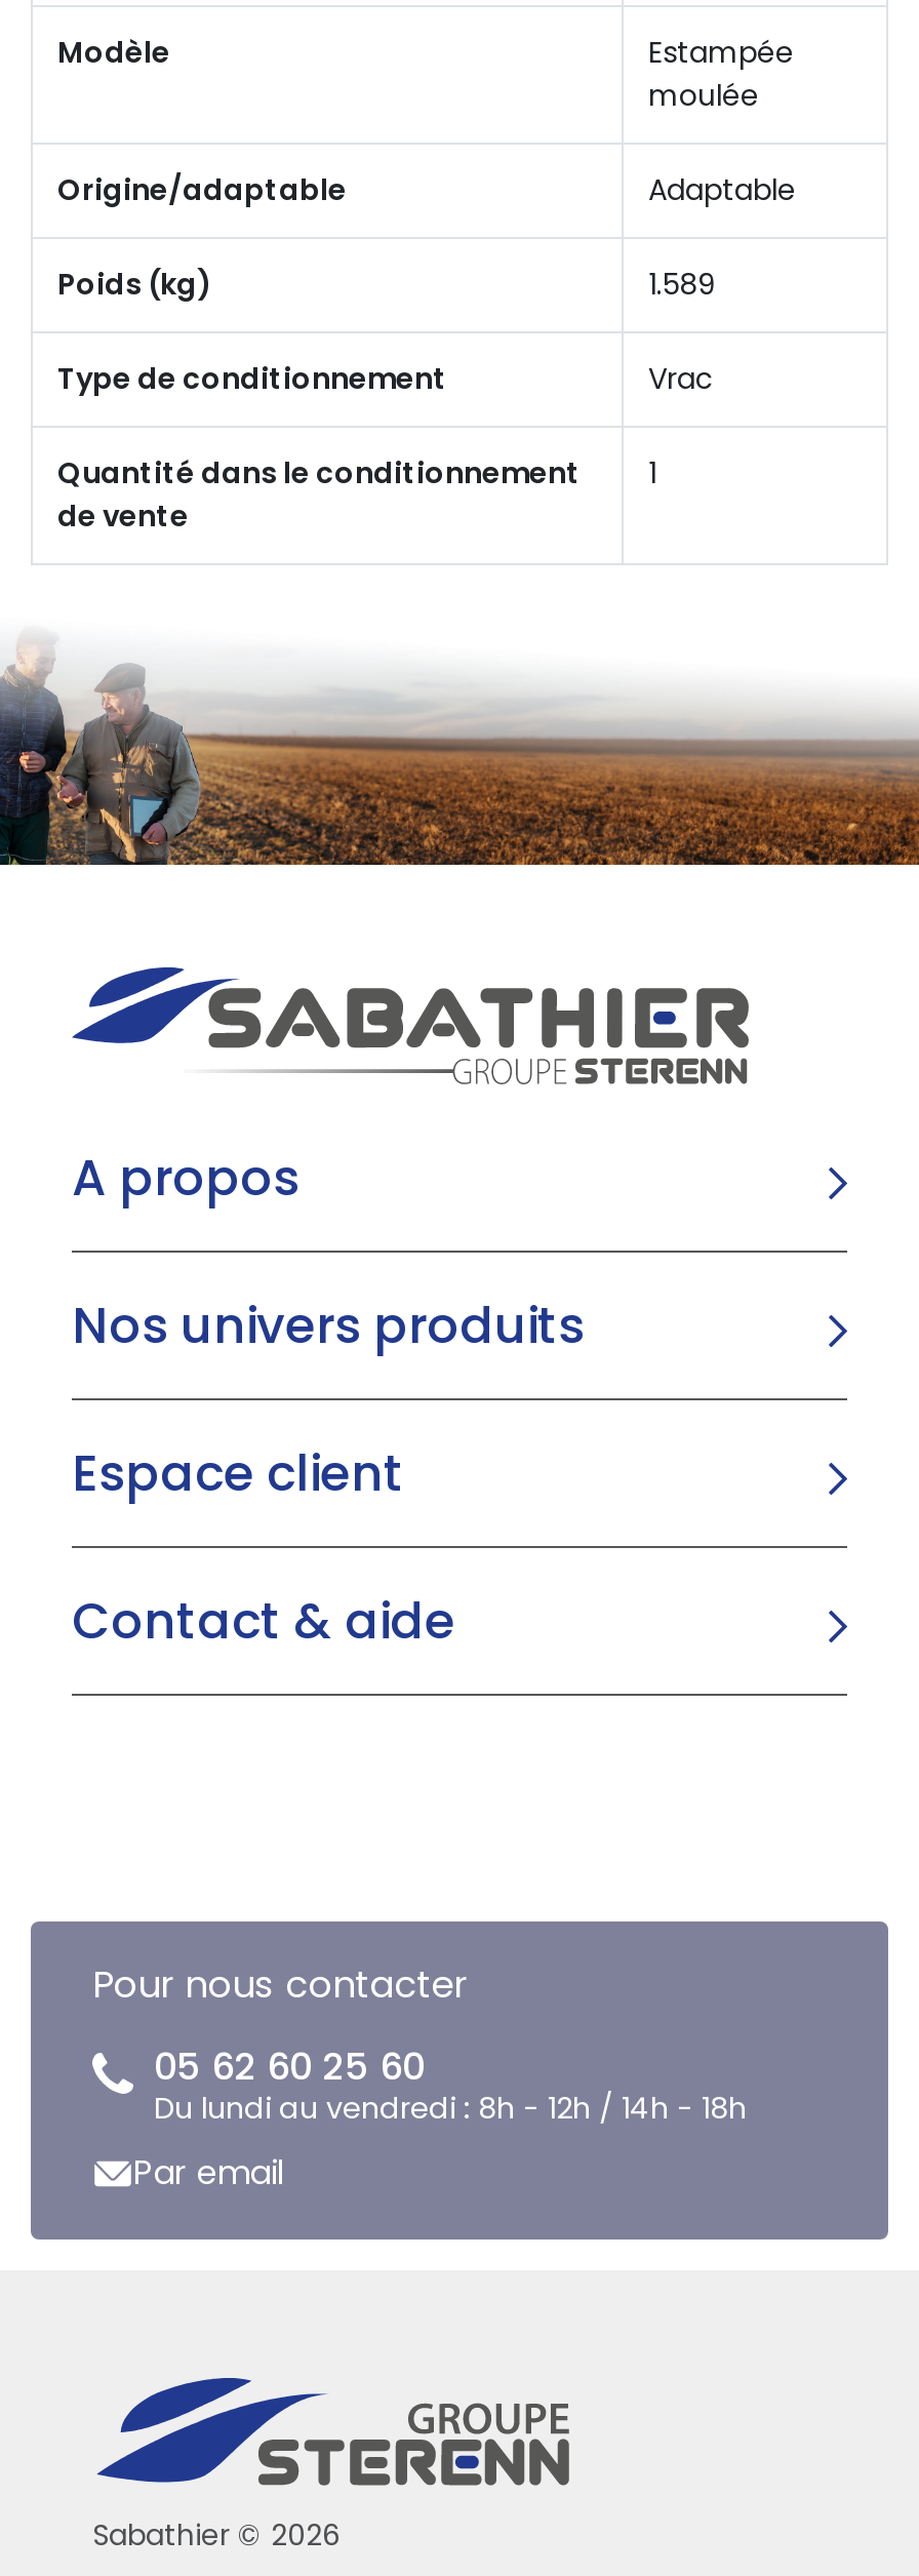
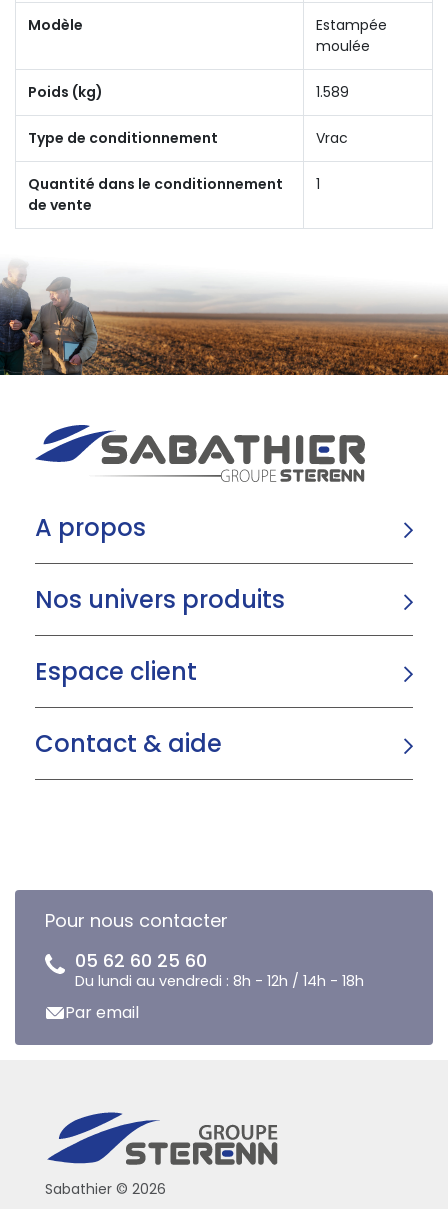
[57,169,796,210] Origine/adaptable | Adaptable -> none

